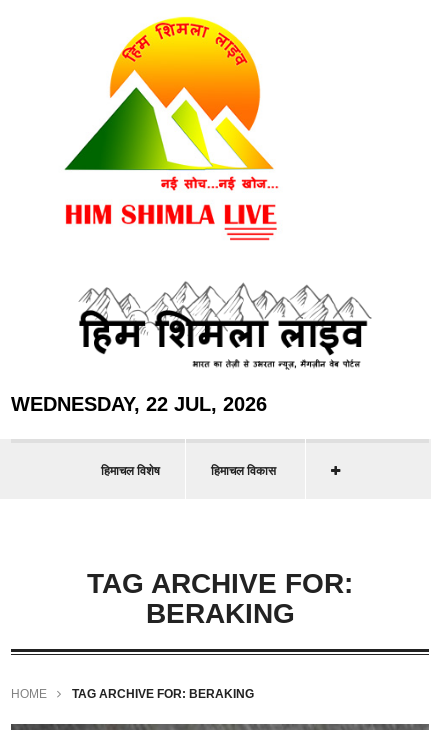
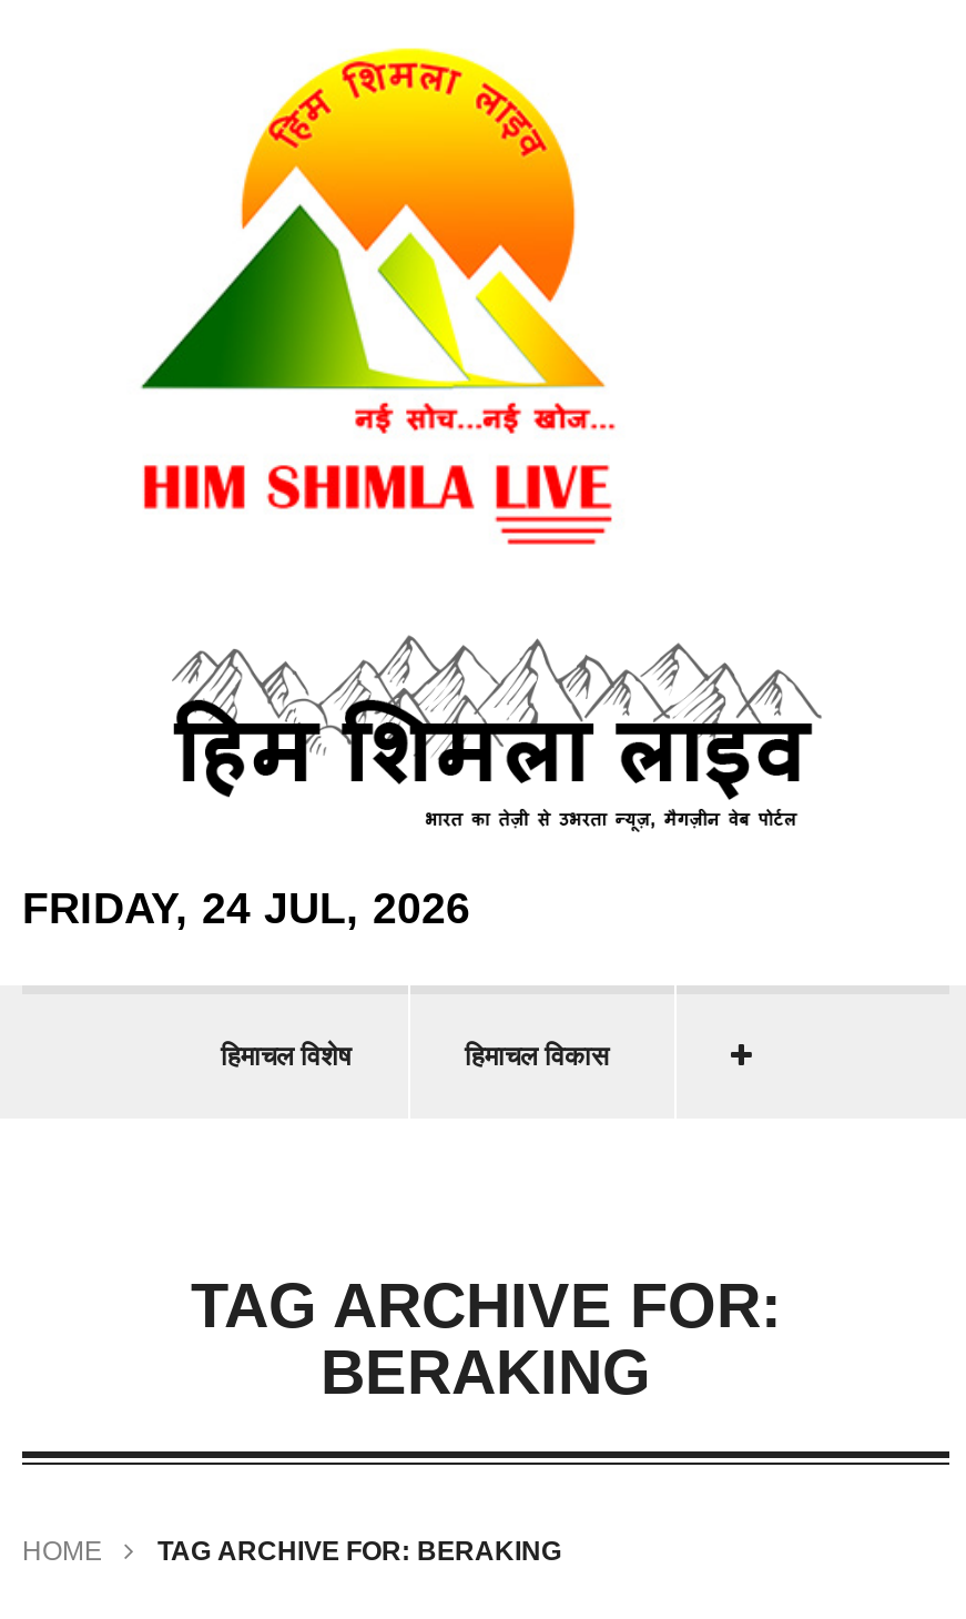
[11,393,267,415] WEDNESDAY, 22 JUL, 2026 -> [22,883,470,932] FRIDAY, 24 JUL, 2026

